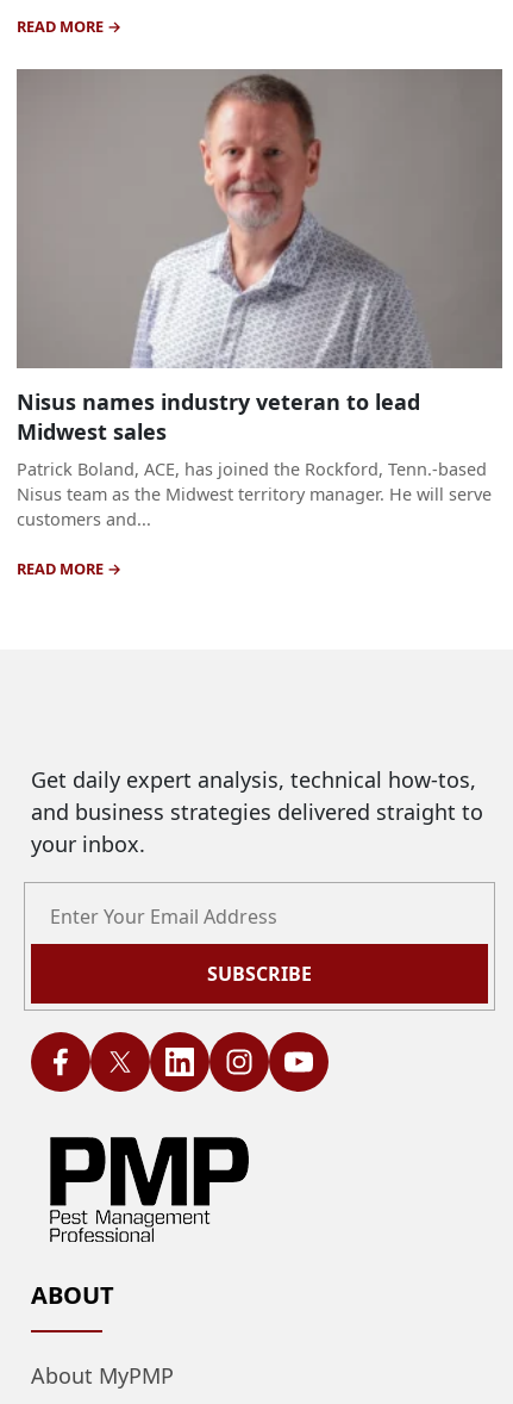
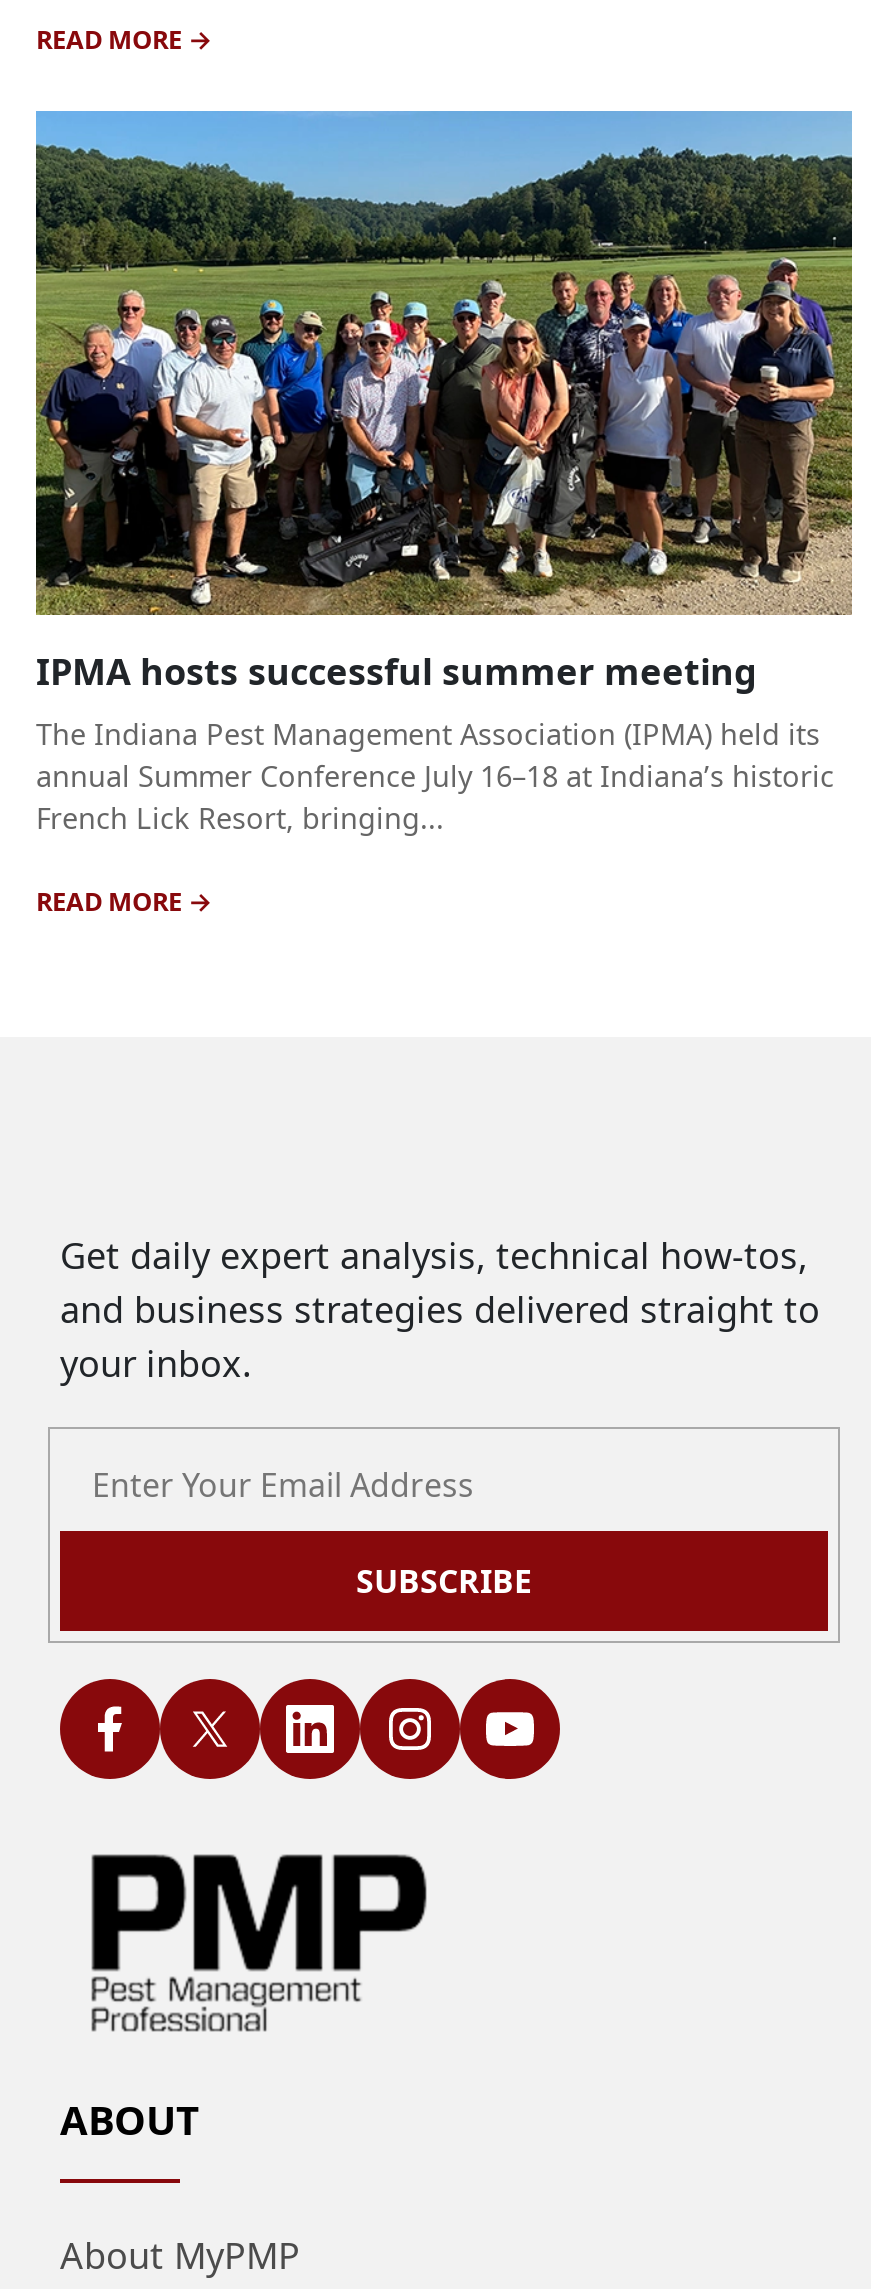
[15,68,503,530] [image] | Nisus names industry veteran to lead | Midwest sales | Patrick Boland, ACE, has joined the Rockford, Tenn.-based | Nisus team as the Midwest territory manager. He will serve | customers and... -> [36,109,852,836] [image] | IPMA hosts successful summer meeting | The Indiana Pest Management Association (IPMA) held its | annual Summer Conference July 16–18 at Indiana’s historic | French Lick Resort, bringing...

